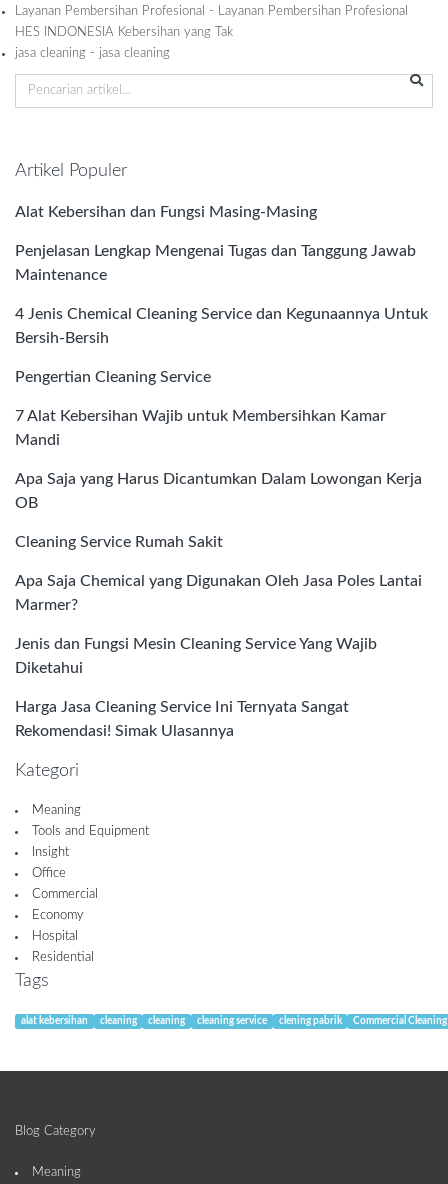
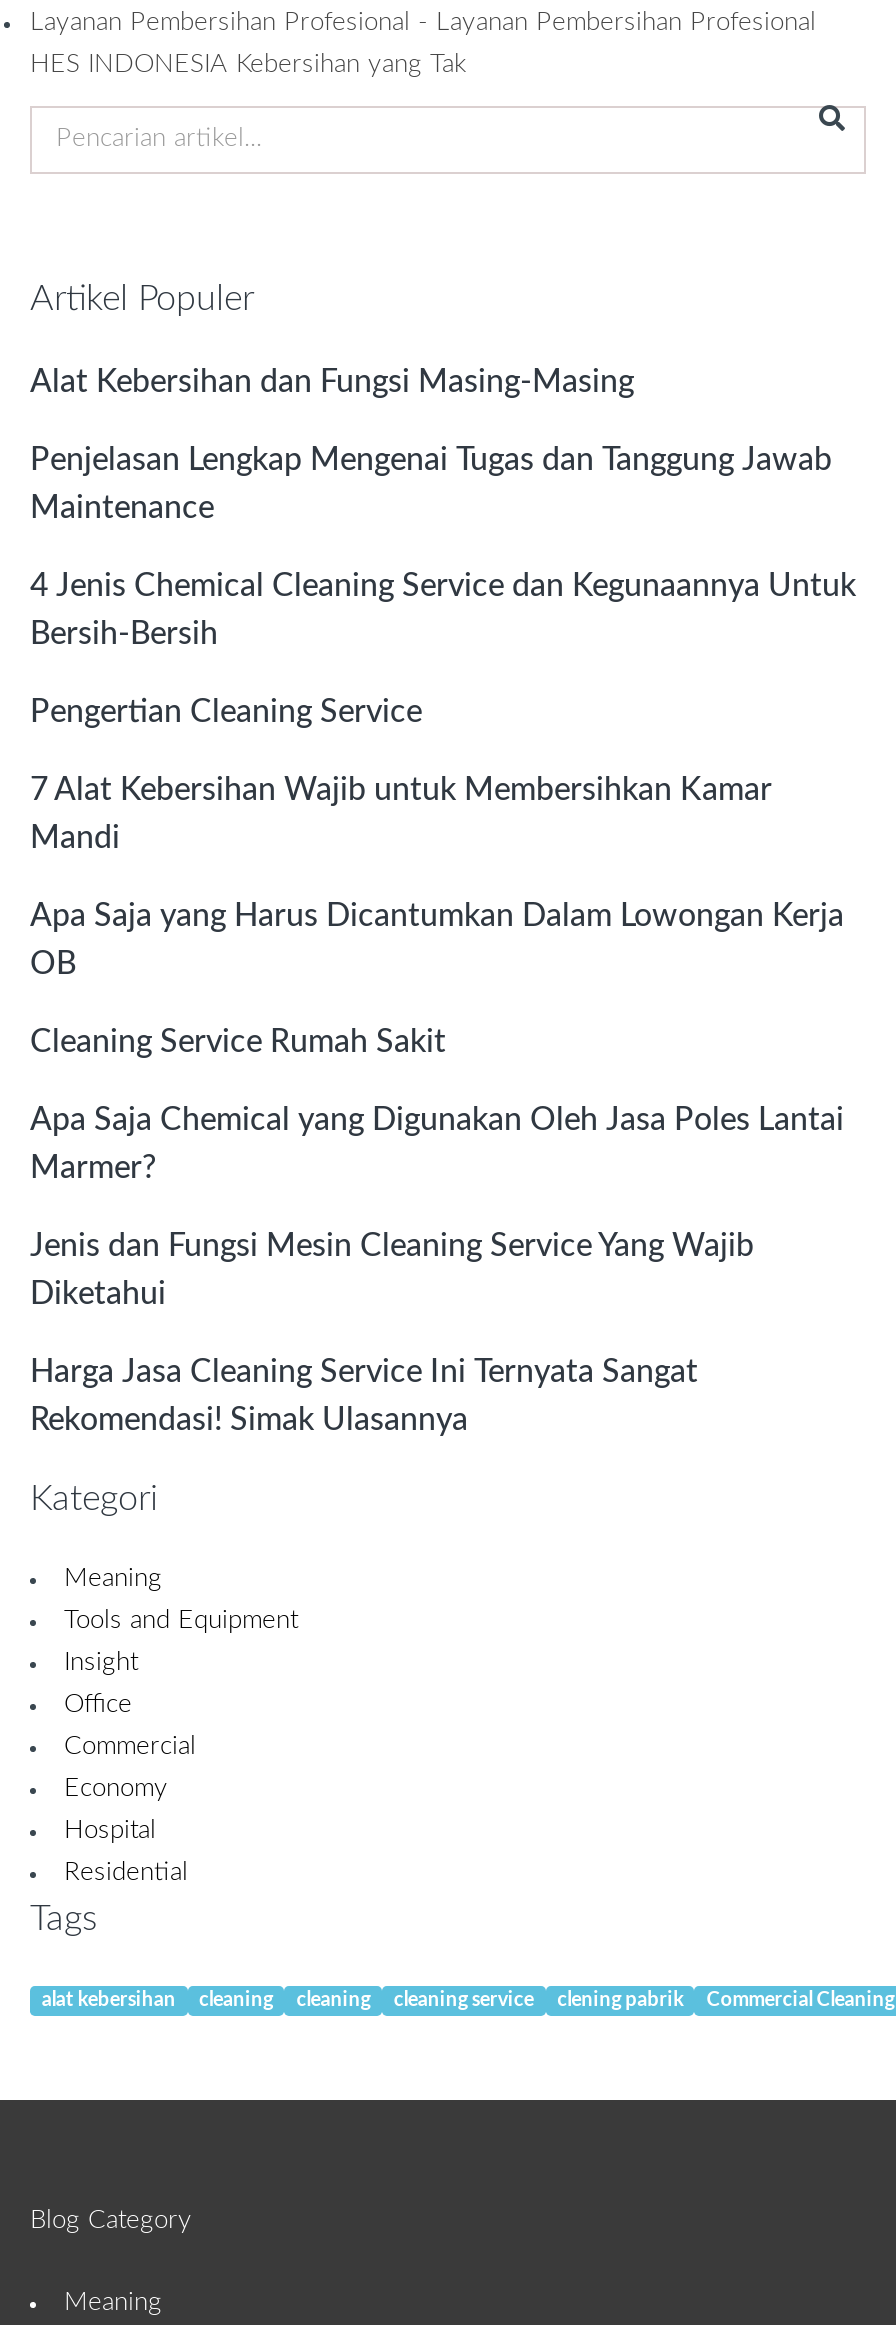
[15,47,170,60] jasa cleaning - jasa cleaning -> none

